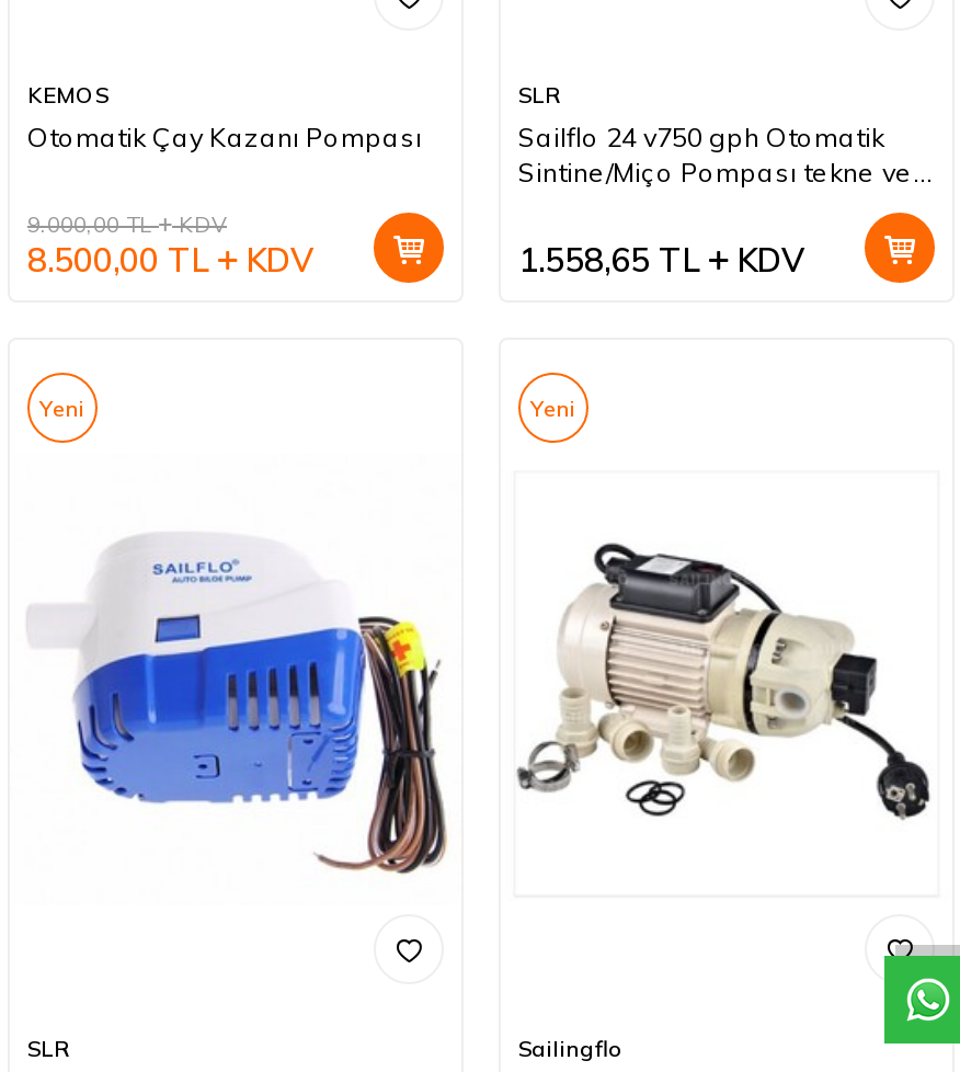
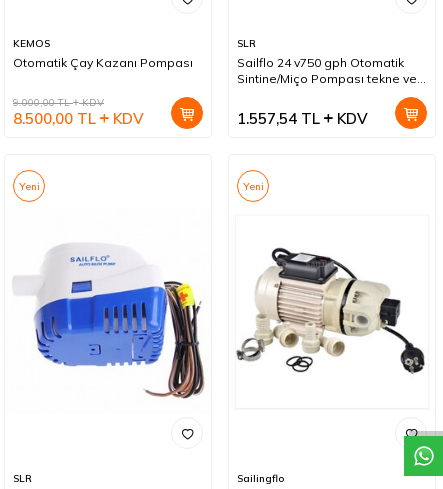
[518,239,805,281] 1.558,65 TL KDV -> [237,109,368,128] 1.557,54 TL KDV

